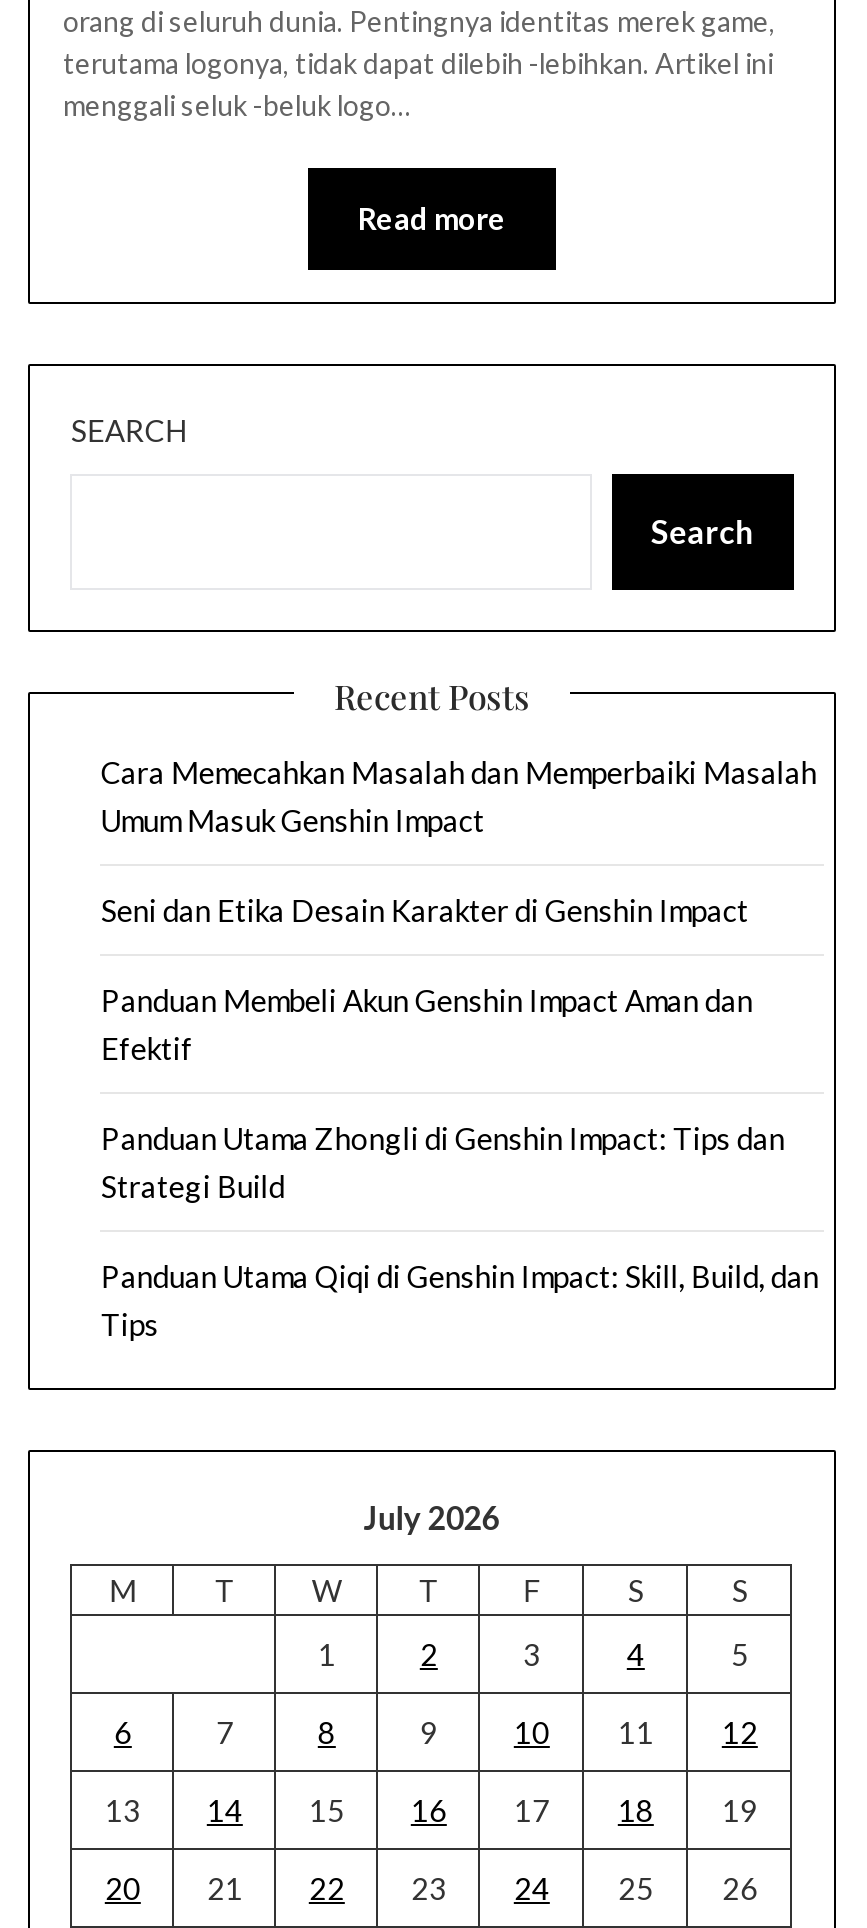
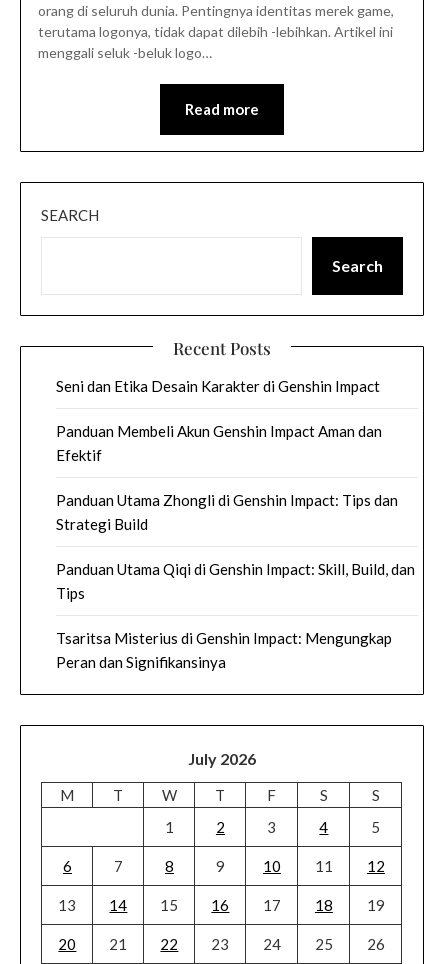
[101,754,817,838] Cara Memecahkan Masalah dan Memperbaiki Masalah | Umum Masuk Genshin Impact -> none
moved [101,892,819,1342] -> [56,377,415,602]: Seni dan Etika Desain Karakter di Genshin Impact | Panduan Membeli Akun Genshin Impact Aman dan | Efektif | Panduan Utama Zhongli di Genshin Impact: Tips dan | Strategi Build | Panduan Utama Qiqi di Genshin Impact: Skill, Build, dan | Tips
none -> [56,629,392,671] Tsaritsa Misterius di Genshin Impact: Mengungkap | Peran dan Signifikansinya

